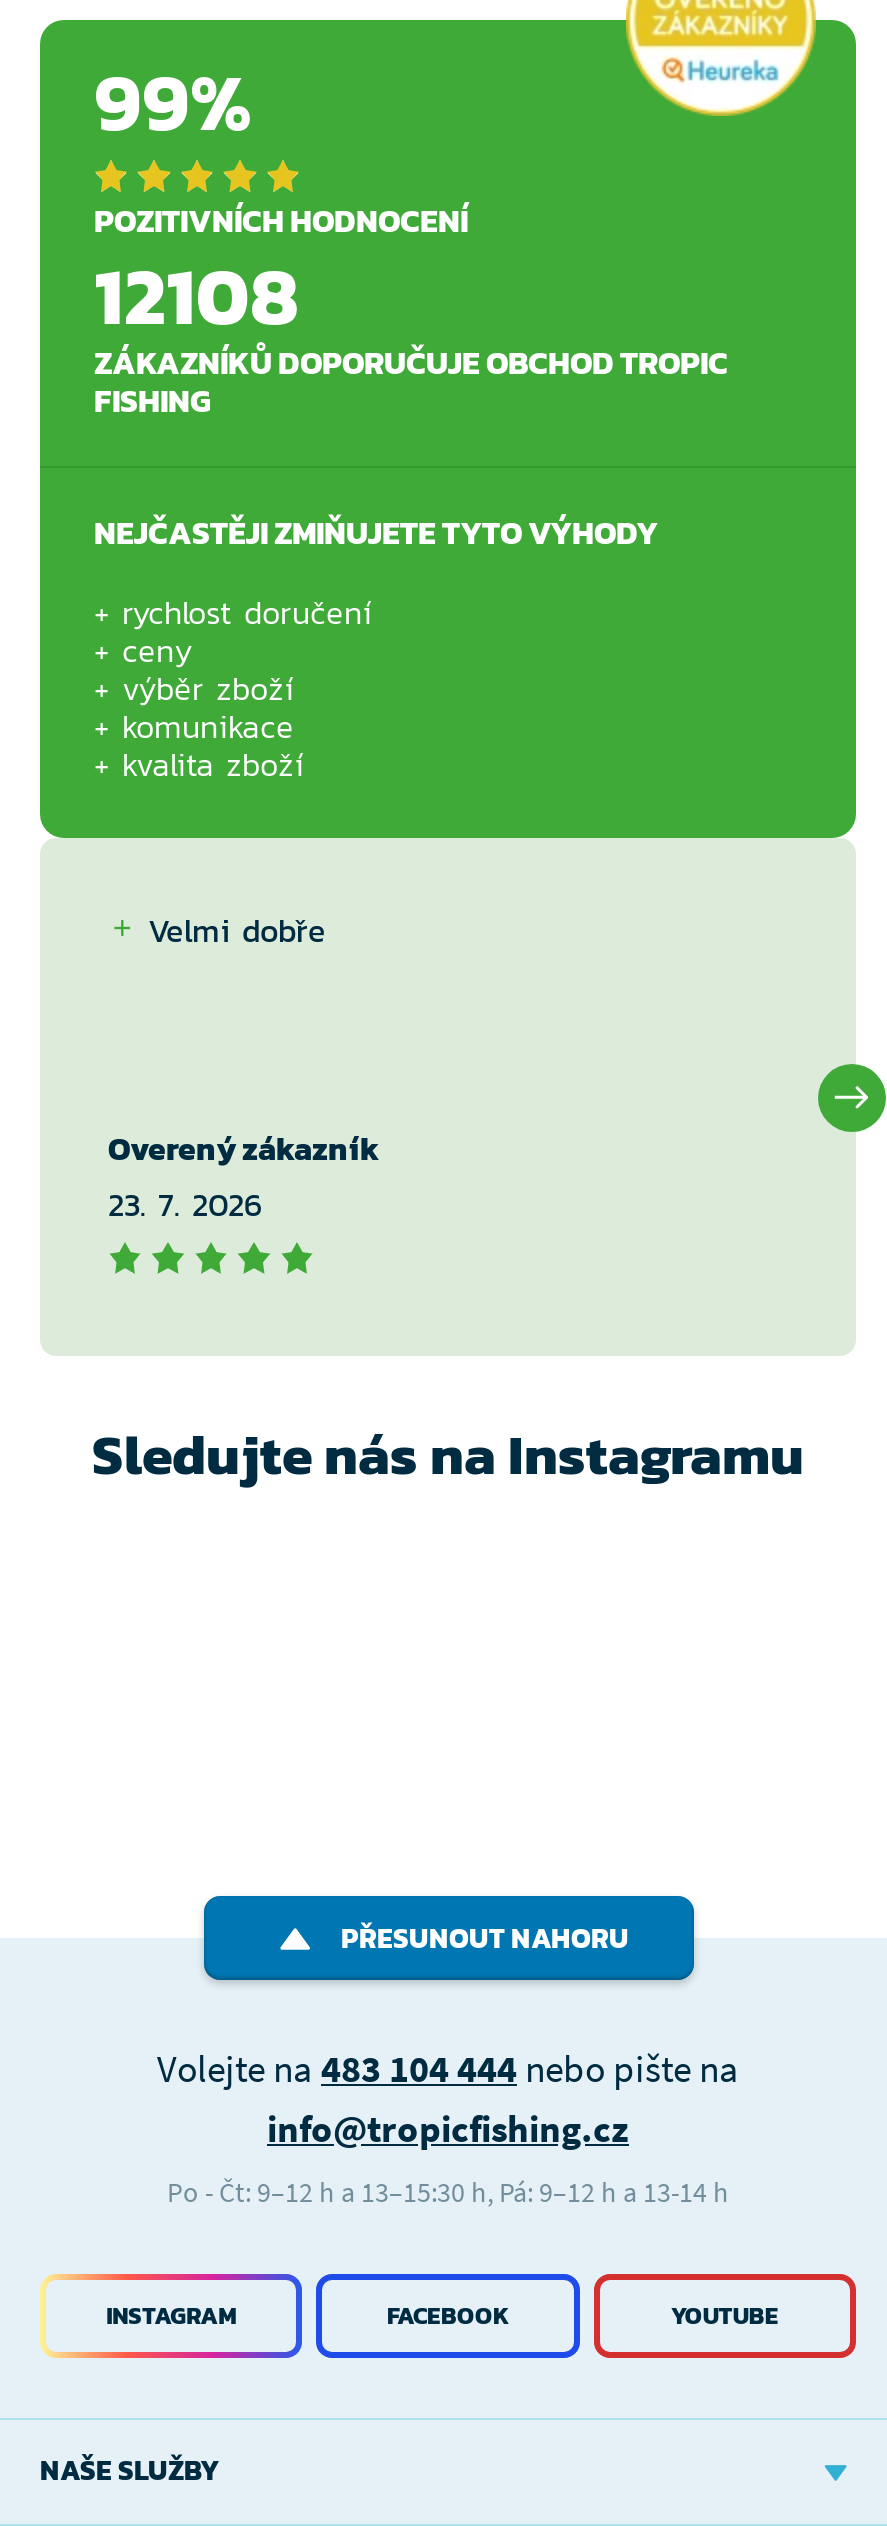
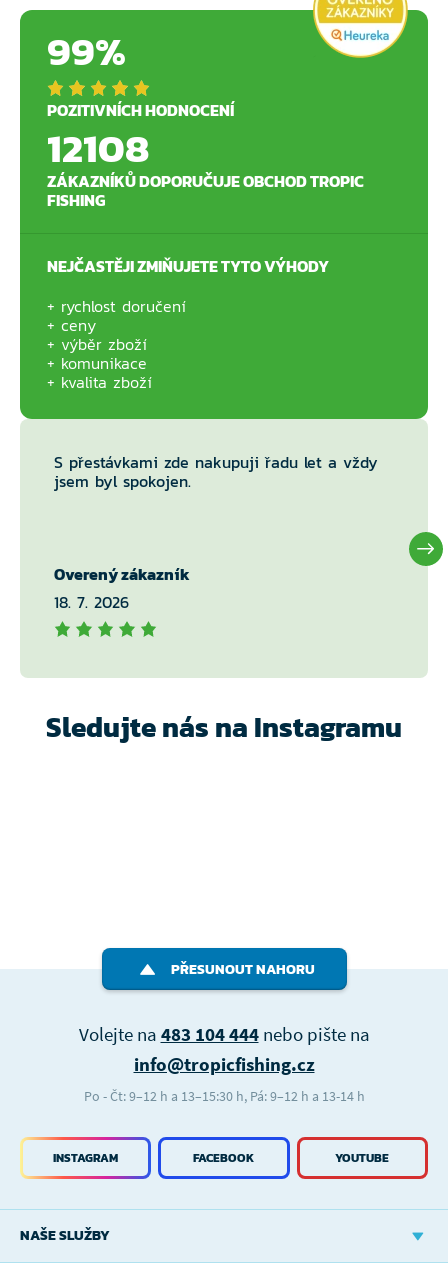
[148,906,326,954] Velmi dobře -> [54,450,378,493] S přestávkami zde nakupuji řadu let a vždy | jsem byl spokojen.
[108,1180,262,1228] 23. 7. 2026 -> [54,590,129,614] 18. 7. 2026

